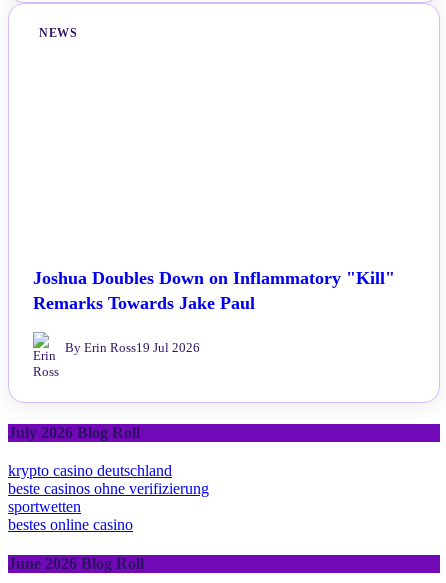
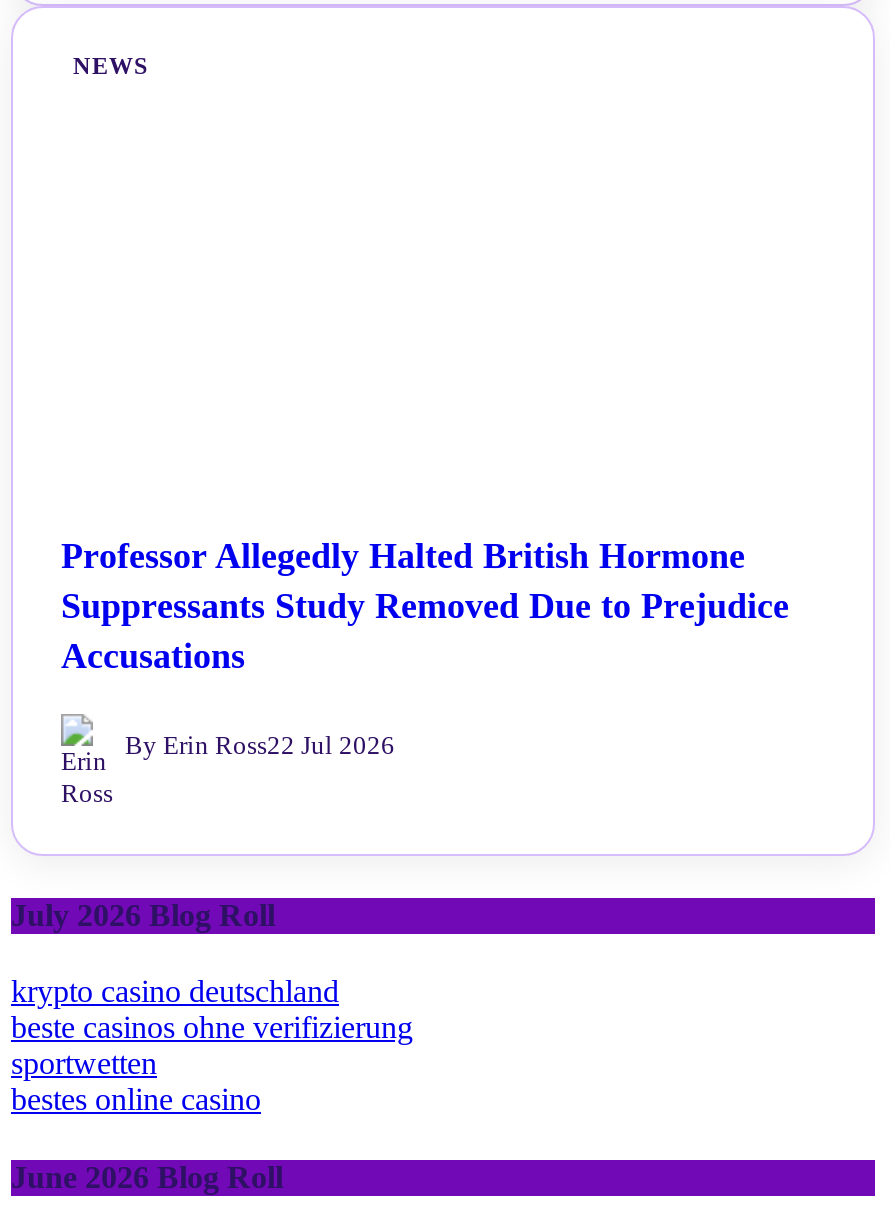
[33,267,395,312] Joshua Doubles Down on Inflammatory "Kill" | Remarks Towards Jake Paul -> [61,535,789,675] Professor Allegedly Halted British Hormone | Suppressants Study Removed Due to Prejudice | Accusations
[65,339,200,354] By Erin Ross19 Jul 2026 -> [125,729,395,759] By Erin Ross22 Jul 2026

